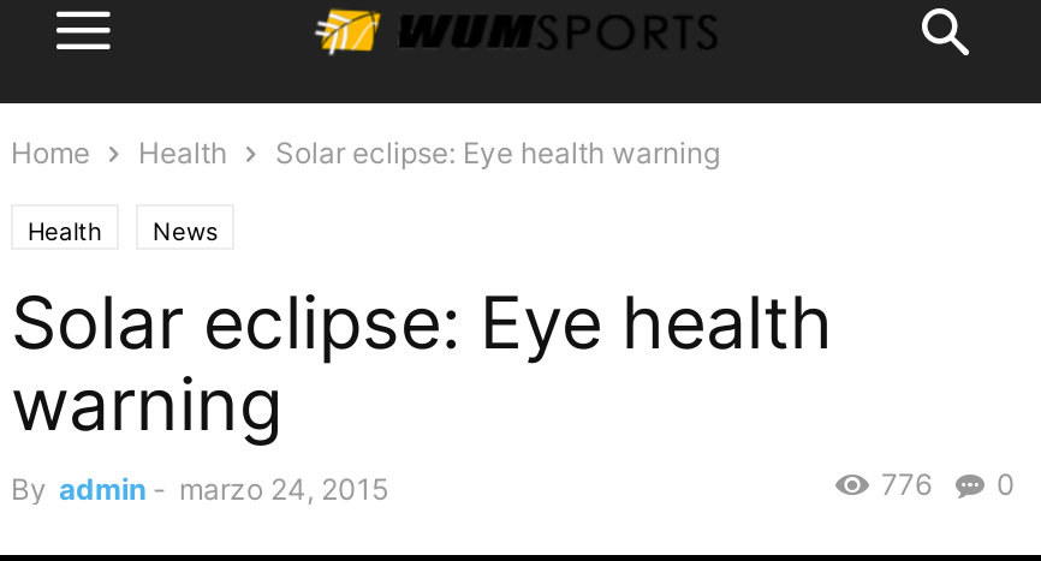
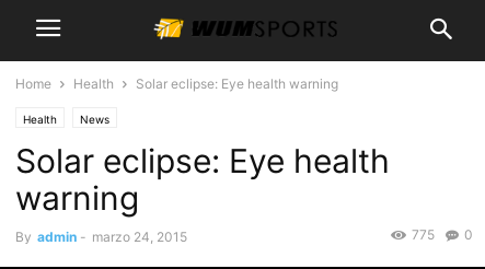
[881,466,1016,502] 776 0 -> [412,226,473,243] 775 0

